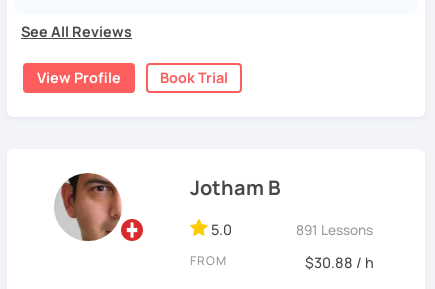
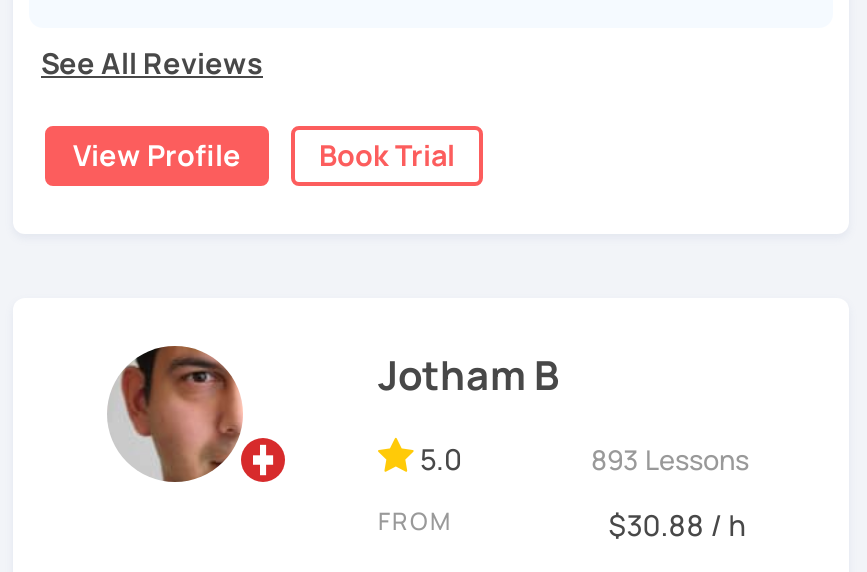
[296,221,373,239] 891 Lessons -> [591,442,749,478] 893 Lessons

